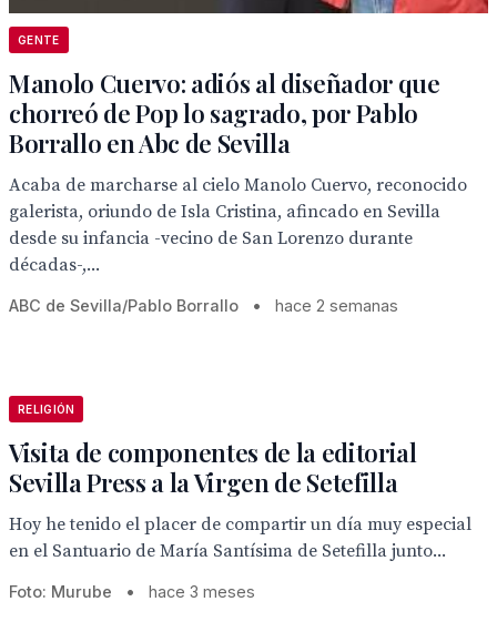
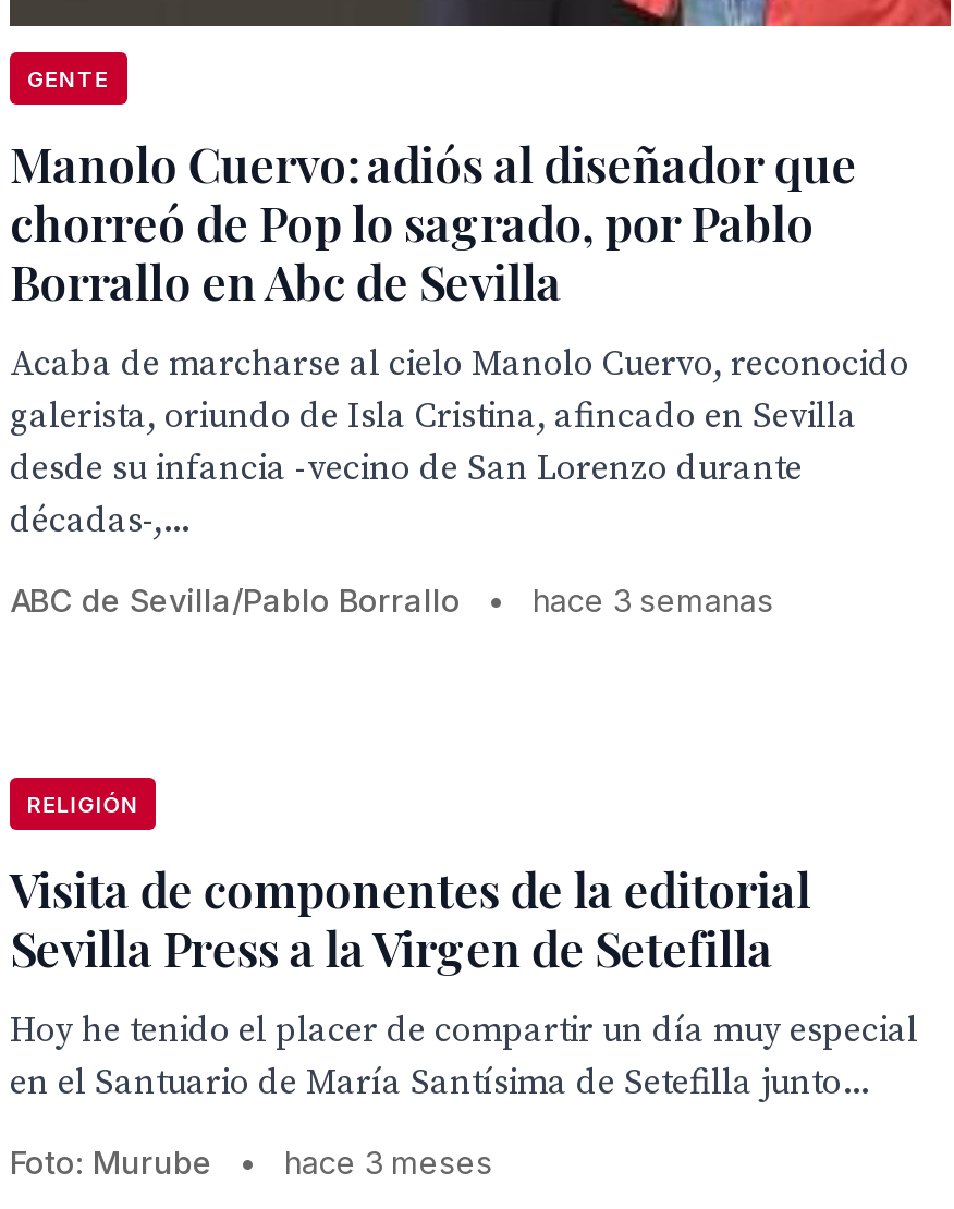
[275,296,398,315] hace 2 semanas -> [533,582,774,619] hace 3 semanas

